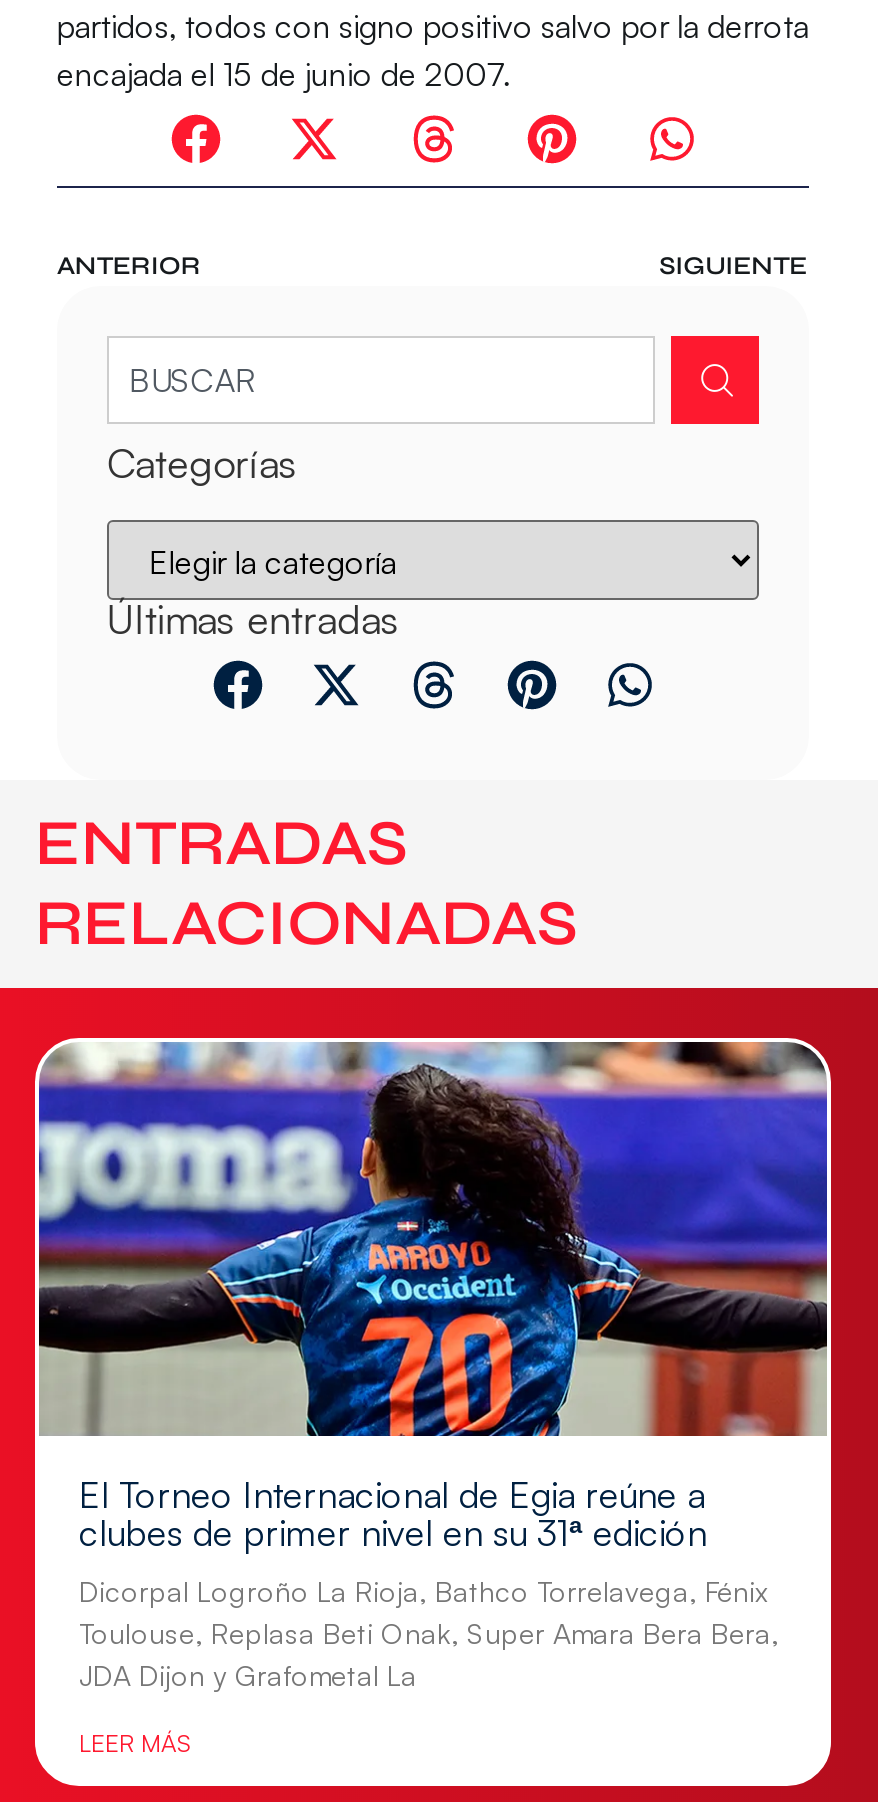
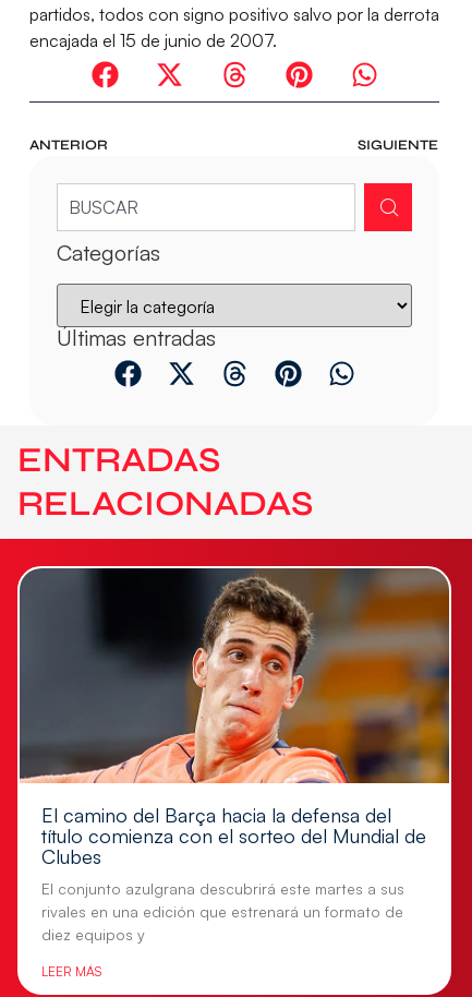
[37,1040,829,1554] [image] | El Torneo Internacional de Egia reúne a | clubes de primer nivel en su 31ª edición -> [20,567,449,868] [image] | El camino del Barça hacia la defensa del | título comienza con el sorteo del Mundial de | Clubes
[79,1574,779,1692] Dicorpal Logroño La Rioja, Bathco Torrelavega, Fénix | Toulouse, Replasa Beti Onak, Super Amara Bera Bera, | JDA Dijon y Grafometal La -> [41,879,404,944] El conjunto azulgrana descubrirá este martes a sus | rivales en una edición que estrenará un formato de | diez equipos y

